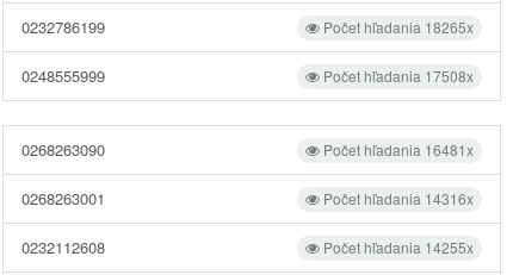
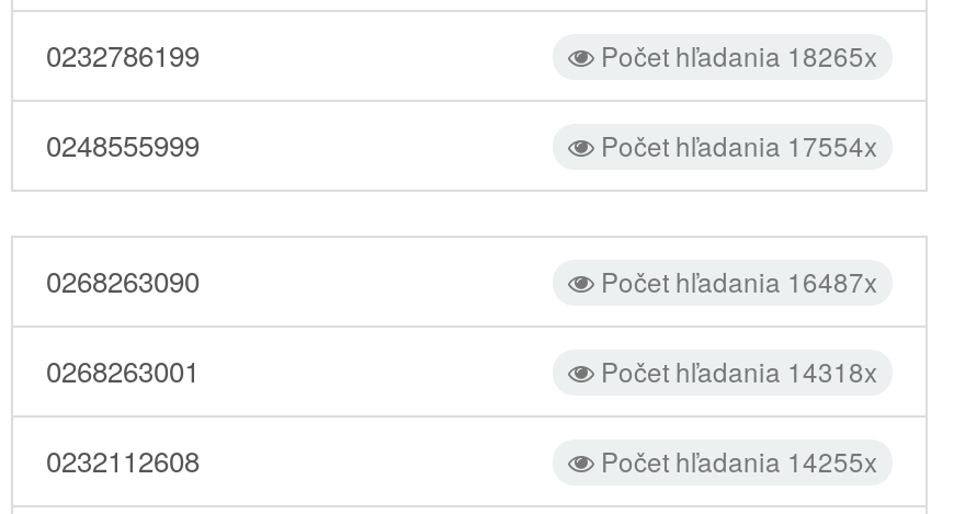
[320,65,474,85] Počet hľadania 17508x -> [594,125,877,163] Počet hľadania 17554x
[320,139,474,159] Počet hľadania 16481x -> [594,261,877,299] Počet hľadania 16487x
[320,188,474,208] Počet hľadania 14316x -> [594,351,877,388] Počet hľadania 14318x

